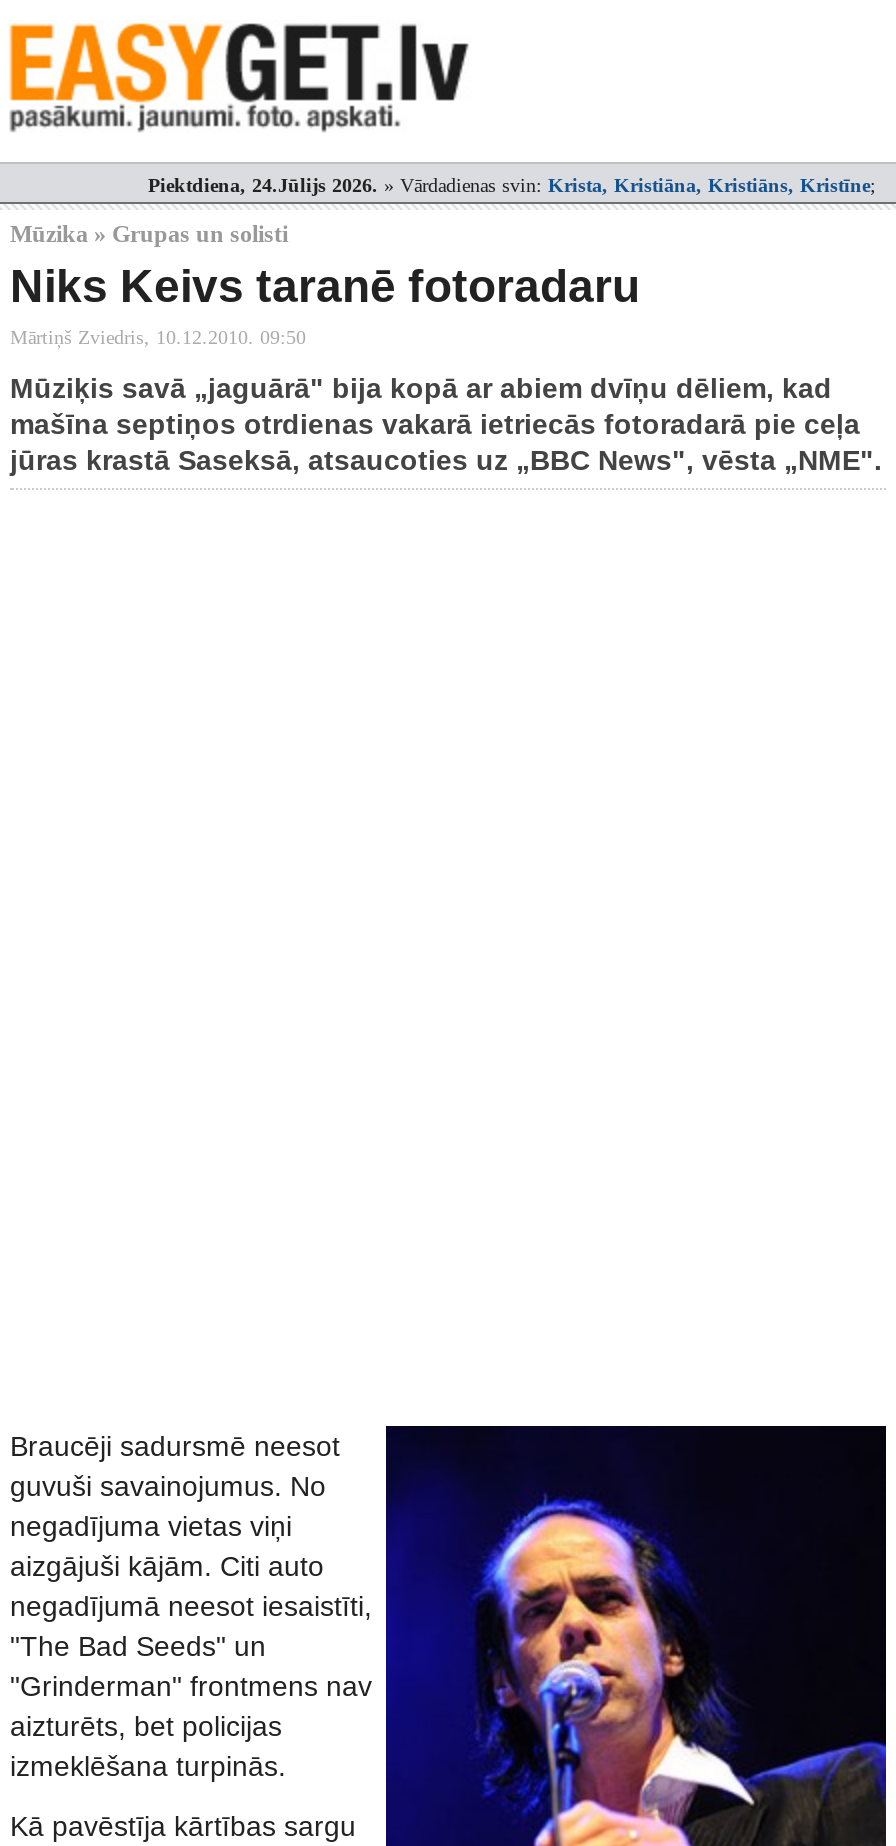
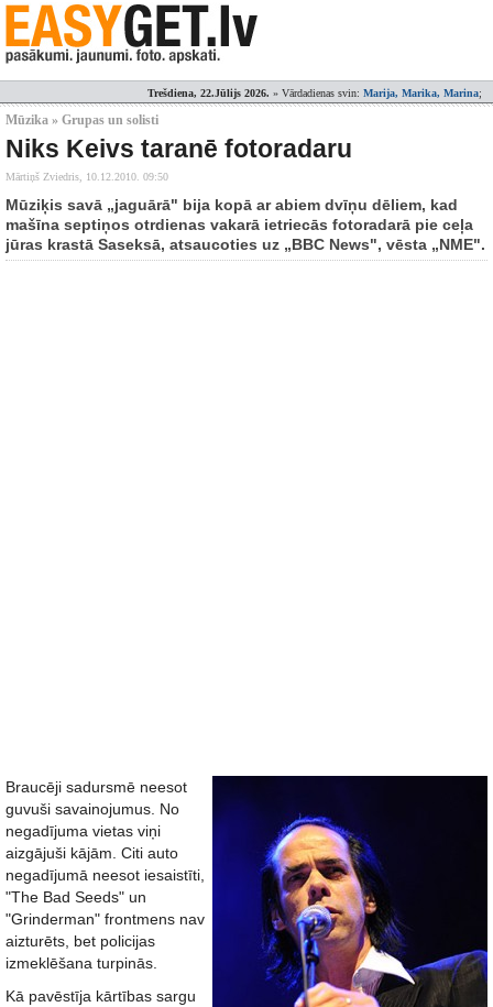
[148,174,876,196] Piektdiena, 24.Jūlijs 2026.» Vārdadienas svin: Krista, Kristiāna, Kristiāns, Kristīne; -> [147,87,482,99] Trešdiena, 22.Jūlijs 2026.» Vārdadienas svin: Marija, Marika, Marina;

